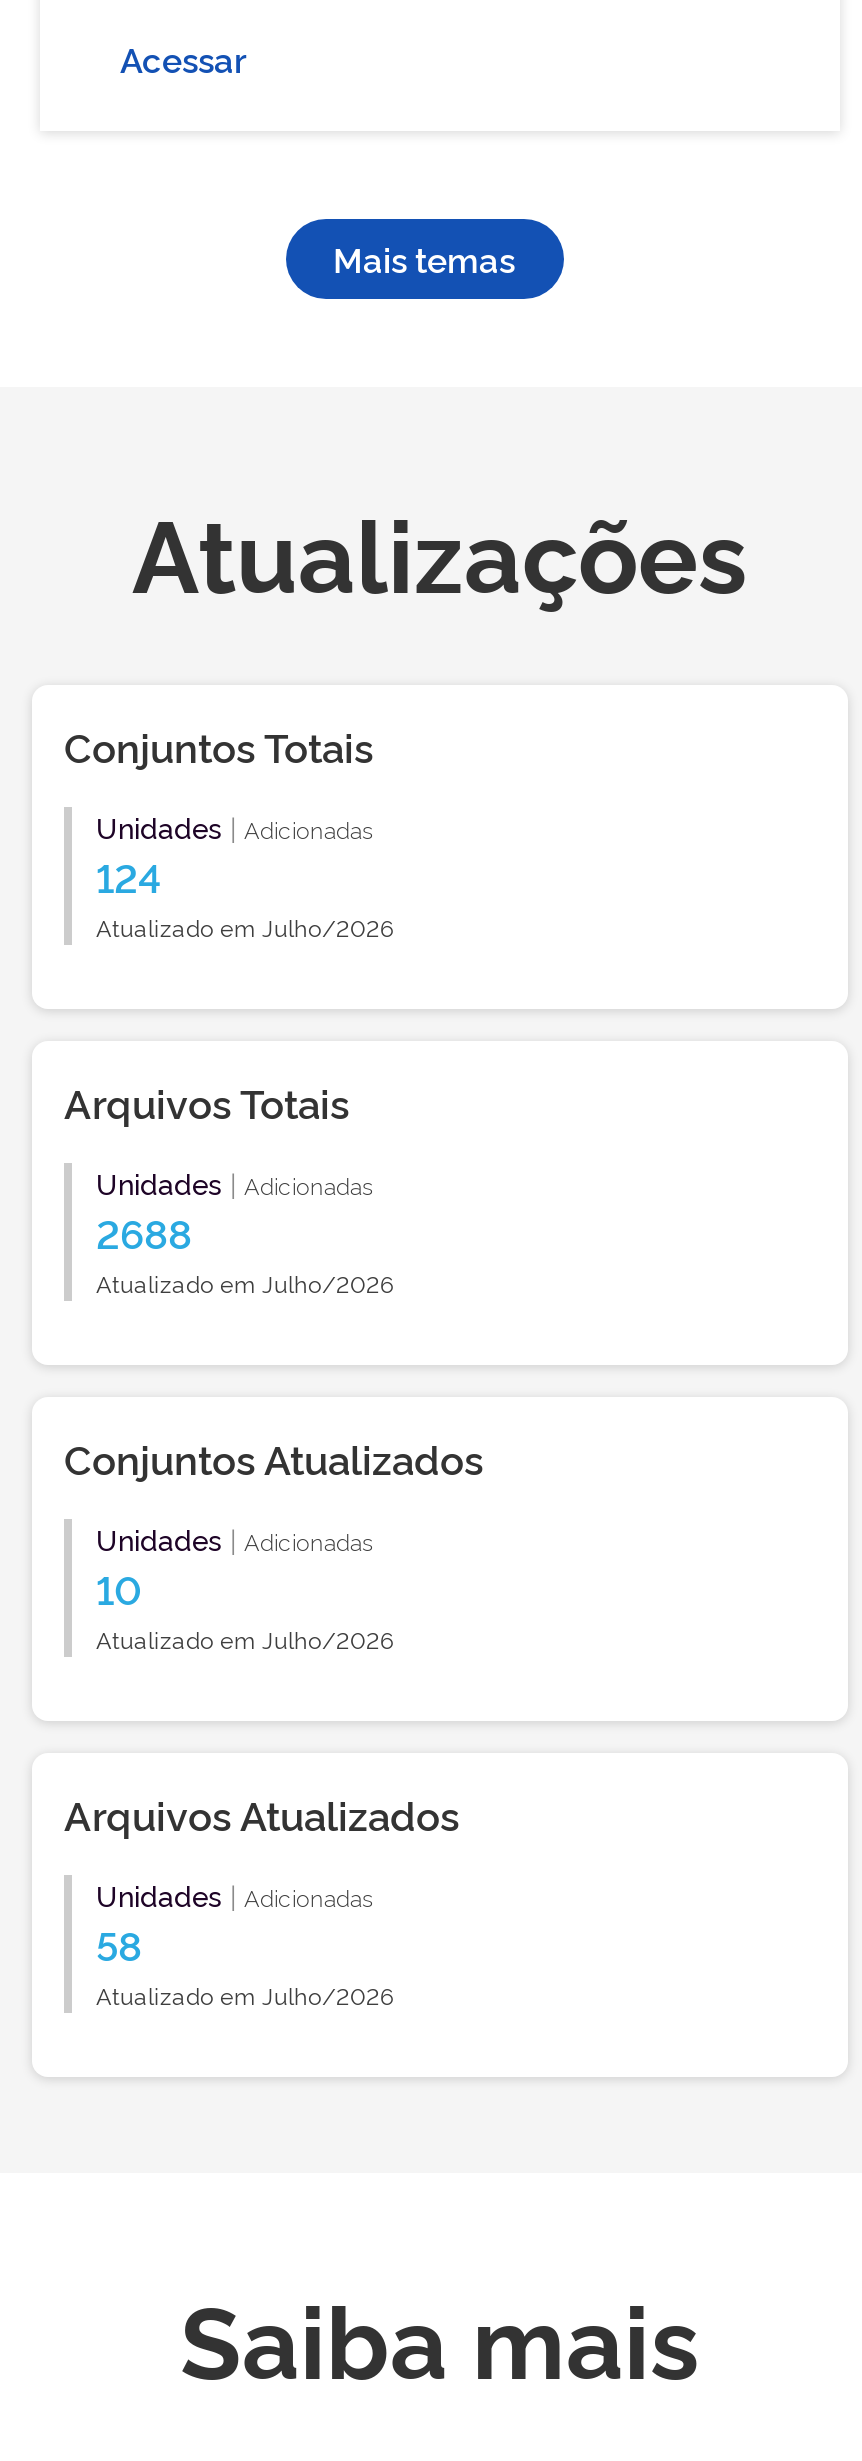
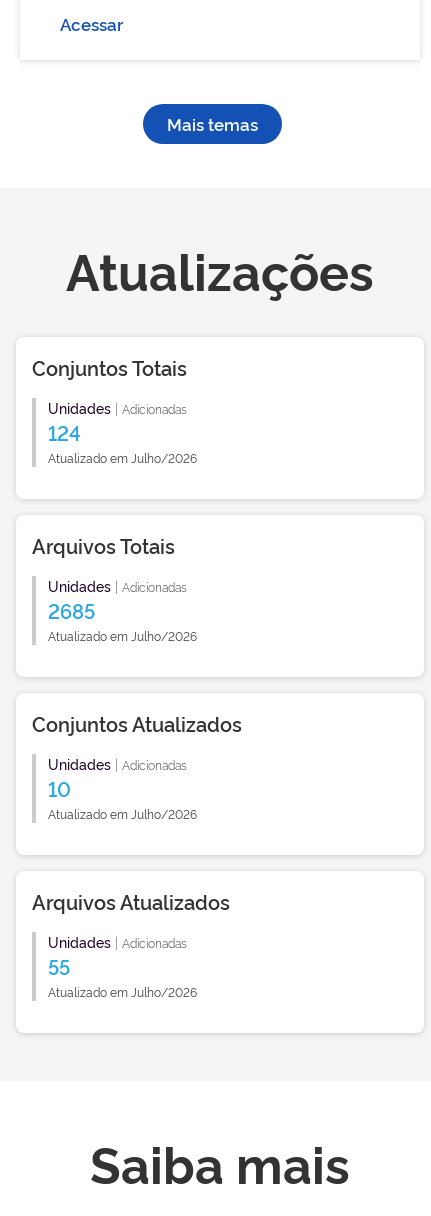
[96,1202,192,1258] 2688 -> [48,595,95,623] 2685
[96,1914,142,1970] 58 -> [48,951,70,979] 55

